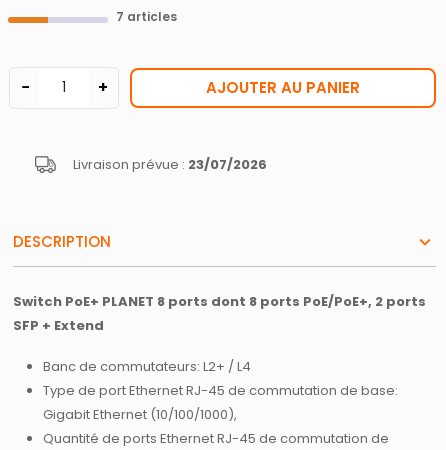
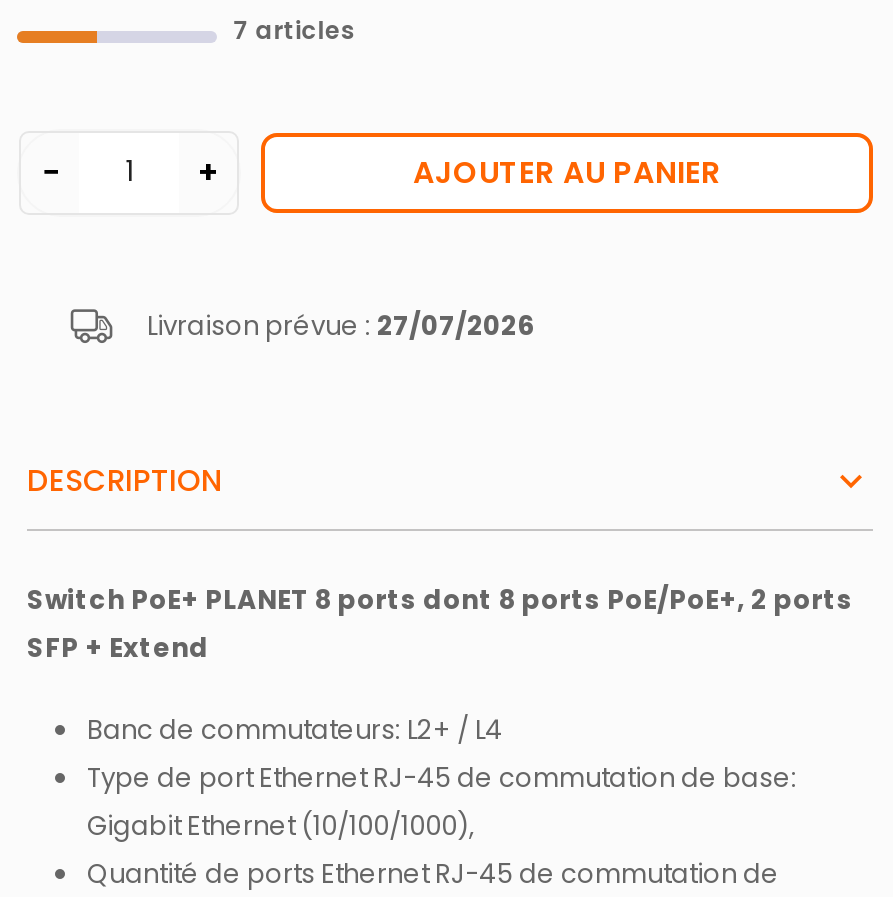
[73,155,267,174] Livraison prévue : 23/07/2026 -> [147,307,535,345] Livraison prévue : 27/07/2026

